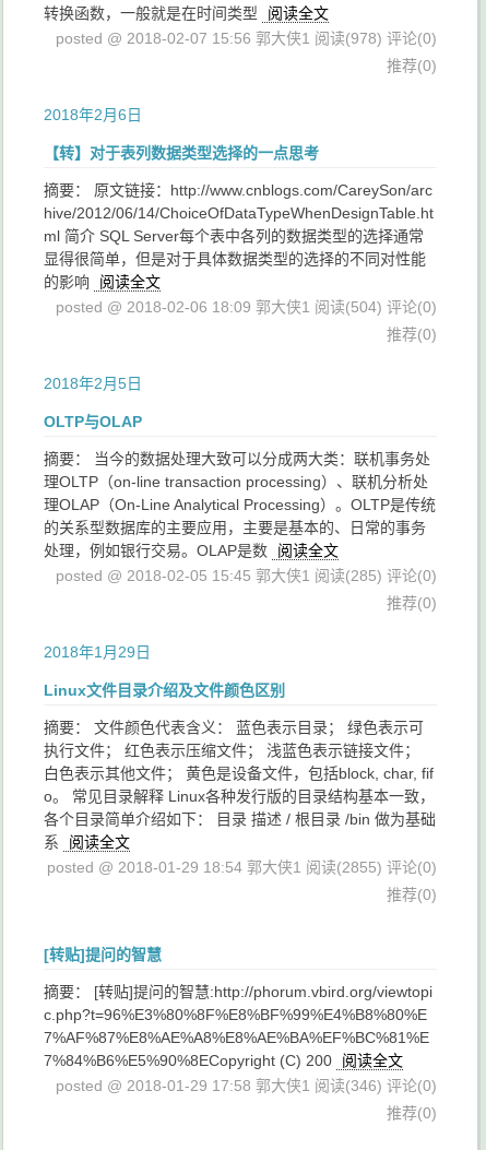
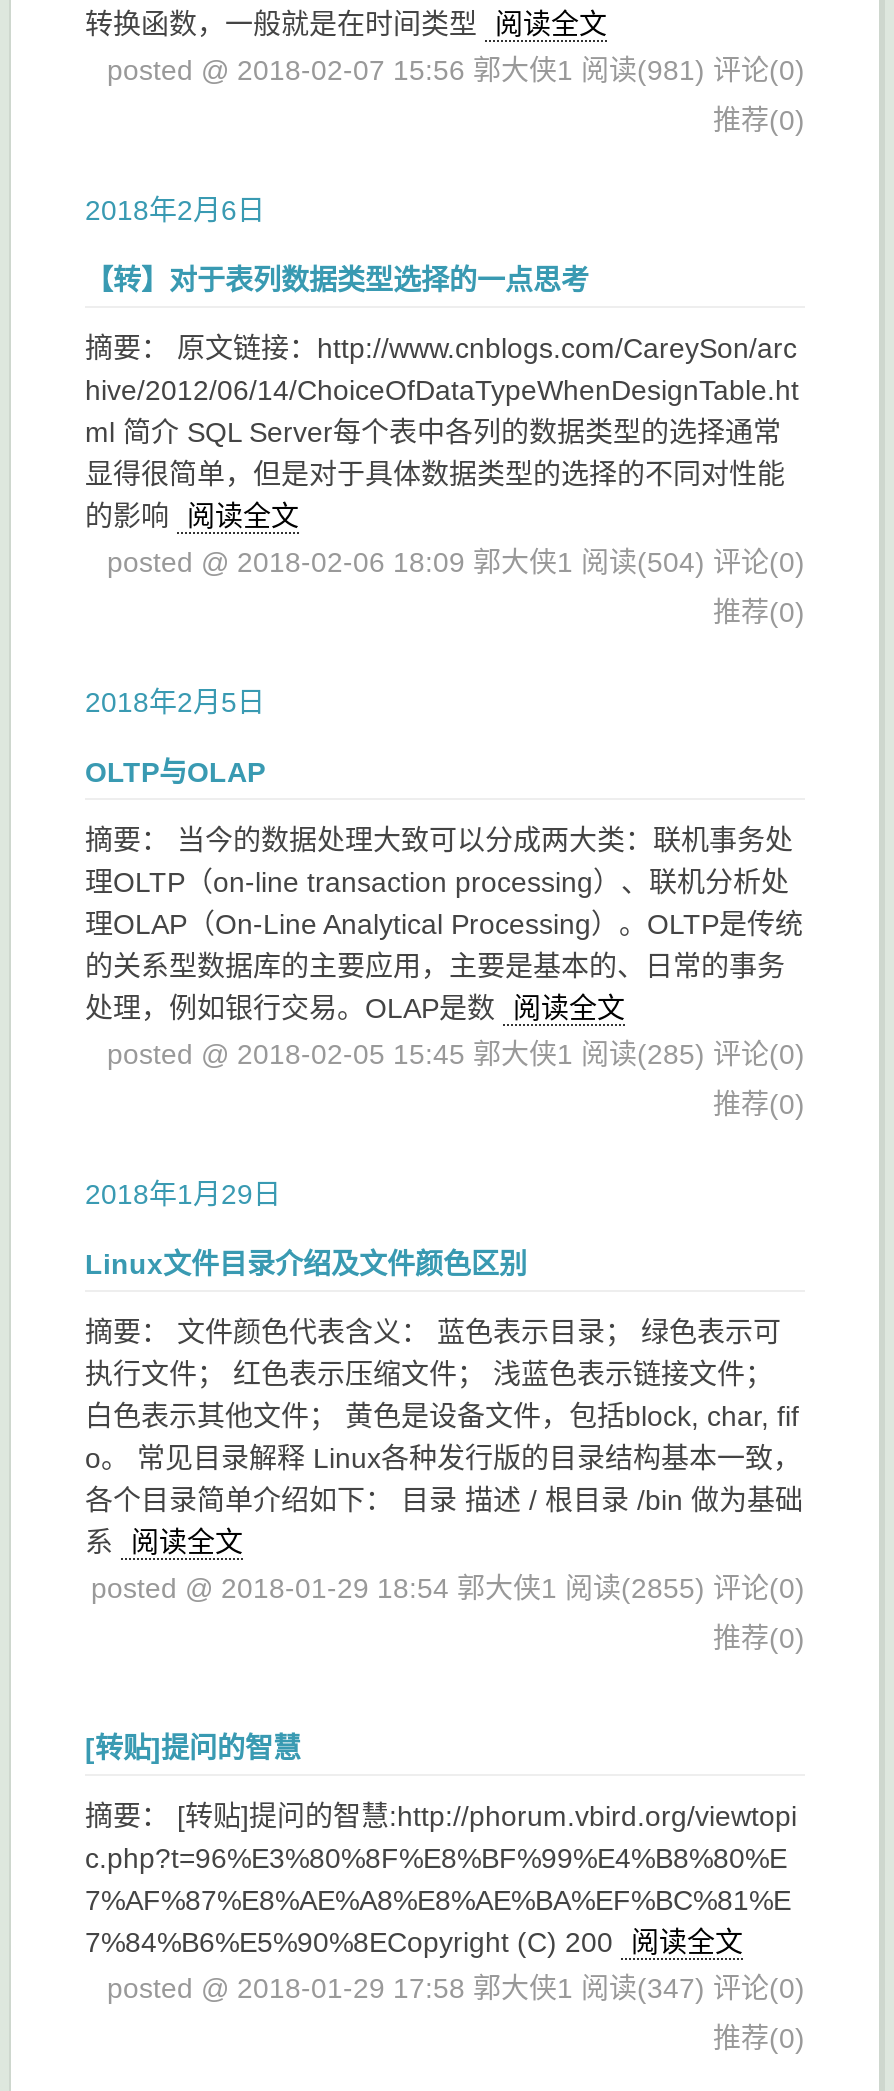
[56,29,437,47] posted @ 2018-02-07 15:56 郭大侠1阅读(978) 评论(0) -> [107,54,805,86] posted @ 2018-02-07 15:56 郭大侠1阅读(981) 评论(0)
[56,1077,437,1094] posted @ 2018-01-29 17:58 郭大侠1阅读(346) 评论(0) -> [107,1972,805,2004] posted @ 2018-01-29 17:58 郭大侠1阅读(347) 评论(0)

